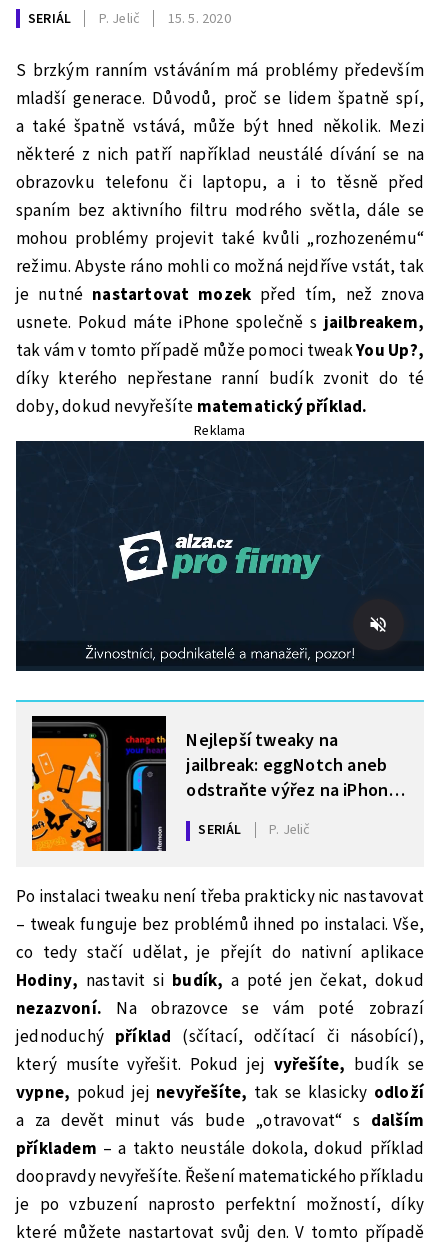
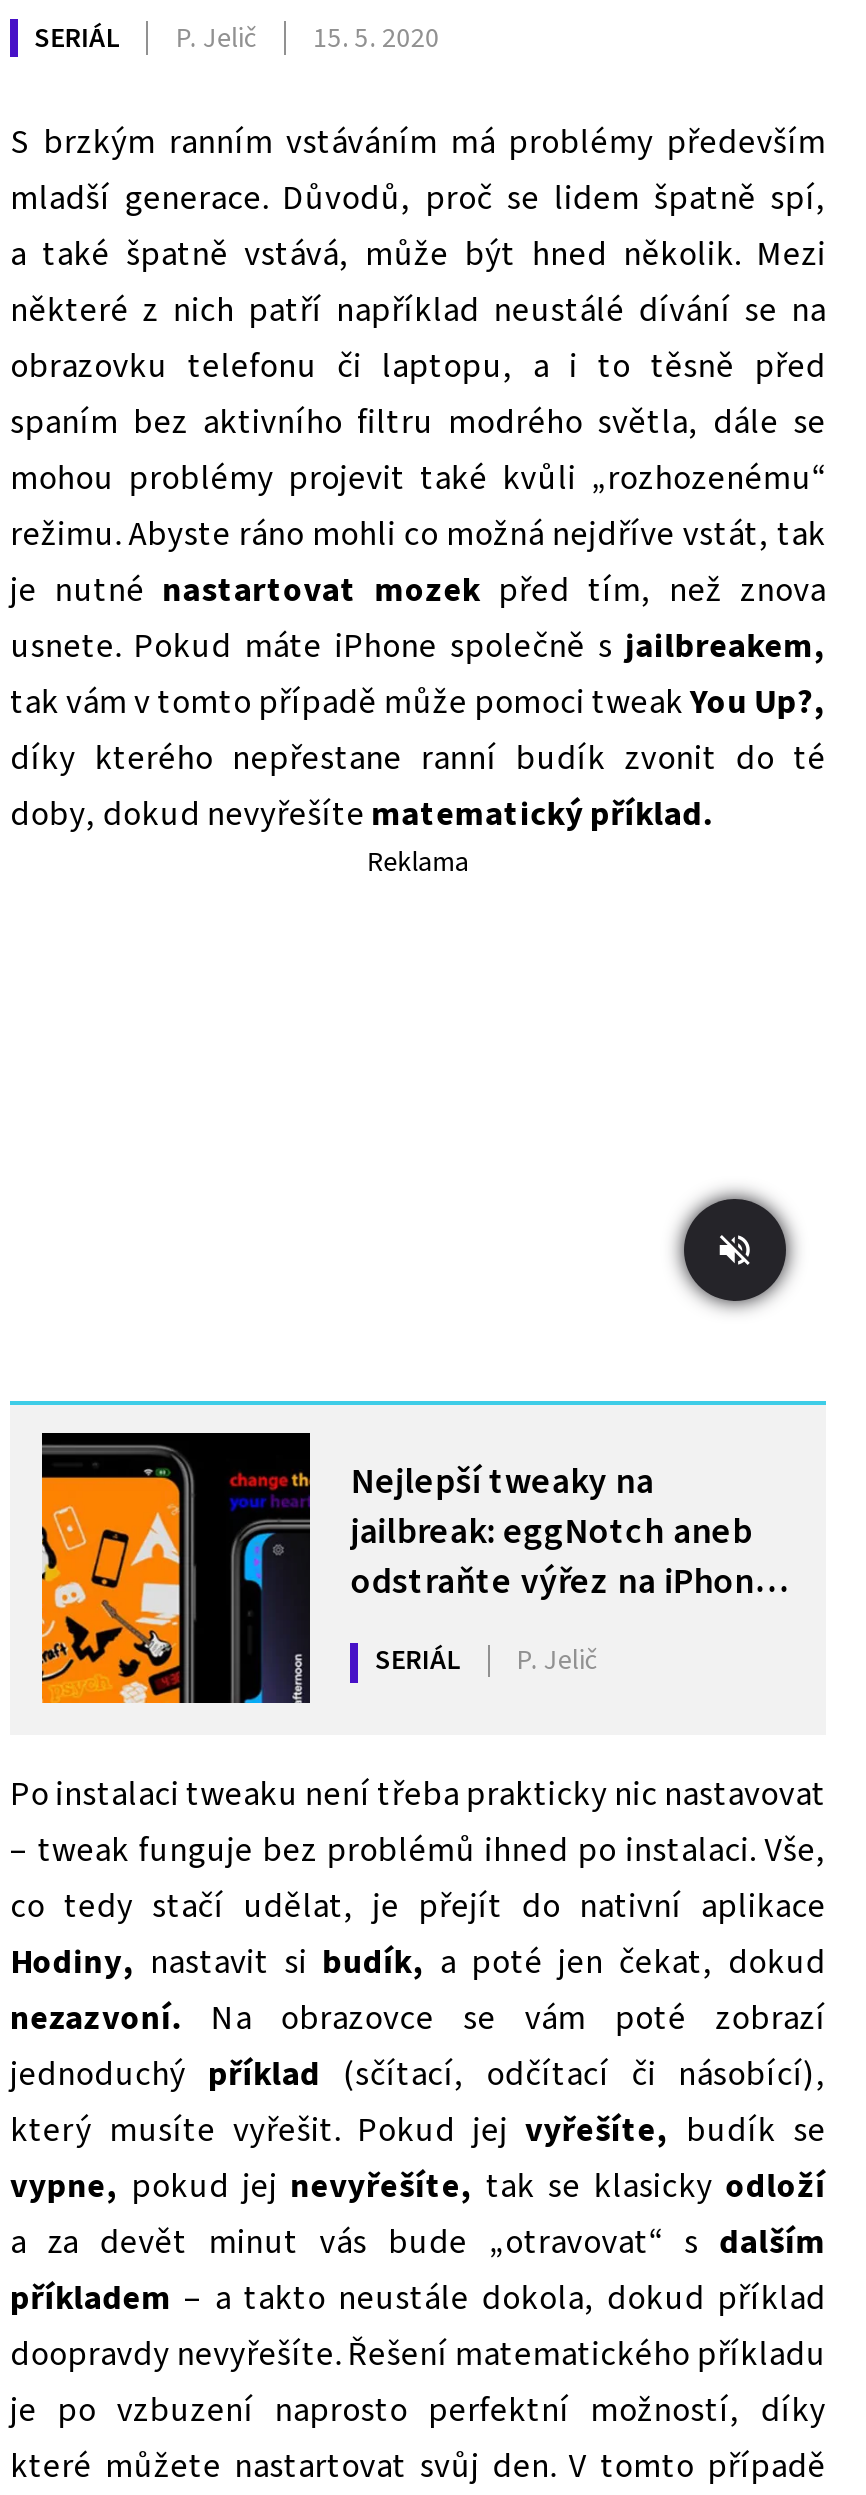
[15,440,425,672] [image] -> none

